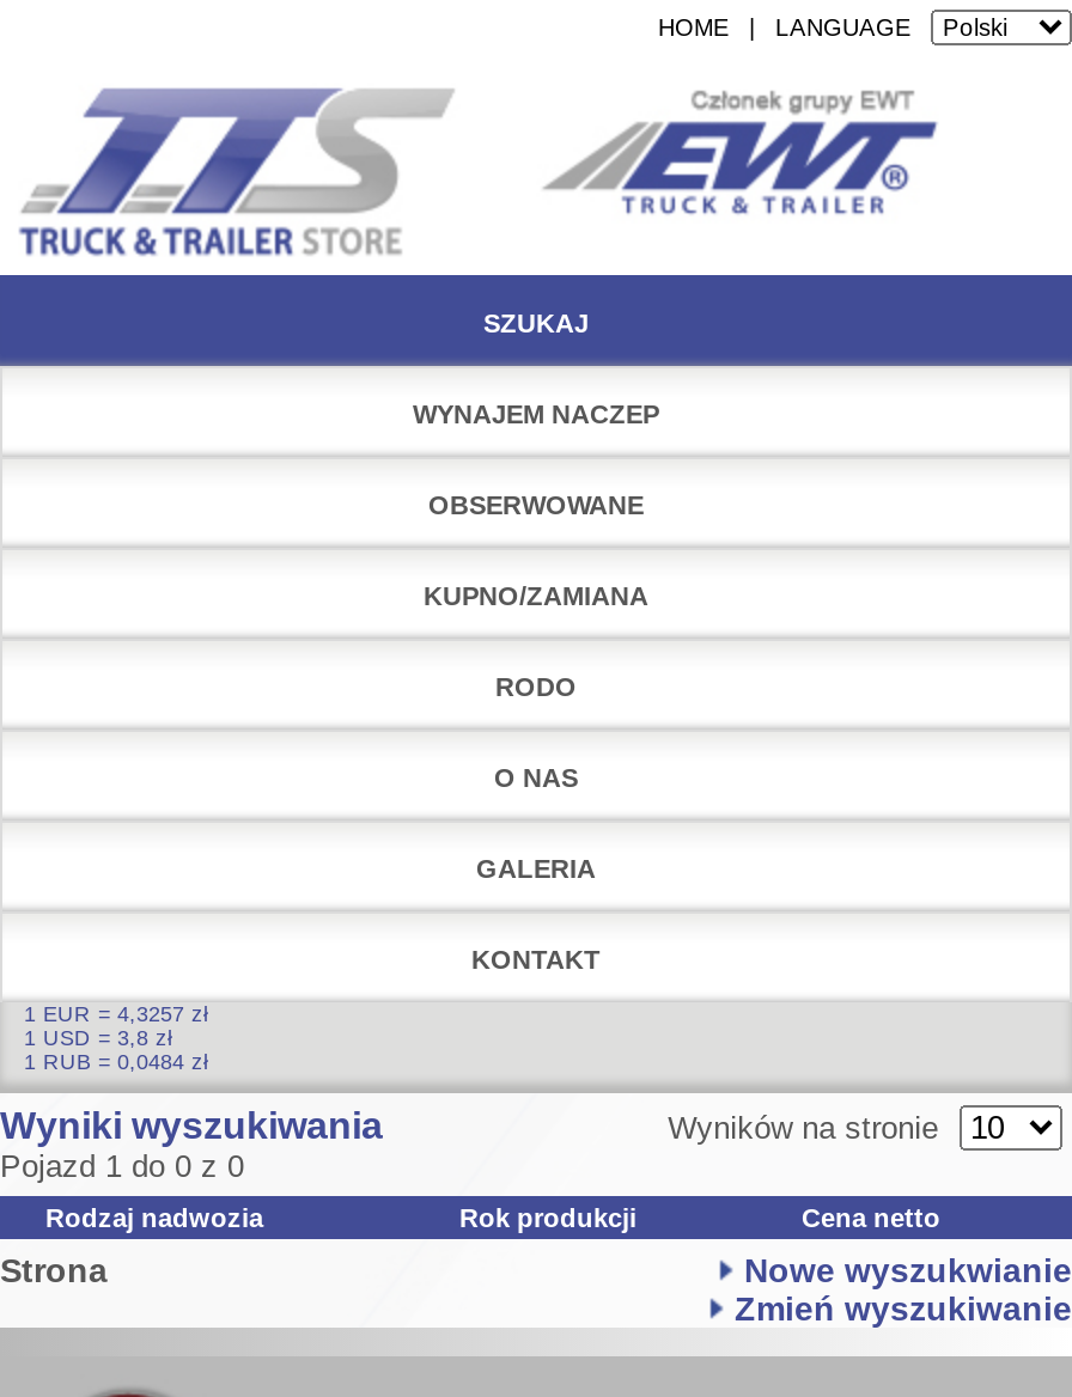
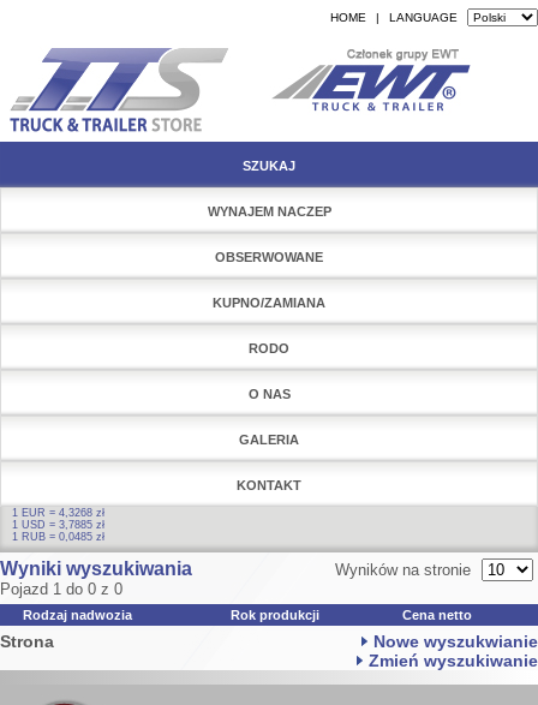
[24,1002,208,1026] 1 EUR = 4,3257 zł -> [12,507,104,519] 1 EUR = 4,3268 zł
[24,1026,172,1050] 1 USD = 3,8 zł -> [12,519,104,531] 1 USD = 3,7885 zł
[24,1050,208,1074] 1 RUB = 0,0484 zł -> [12,531,104,543] 1 RUB = 0,0485 zł

